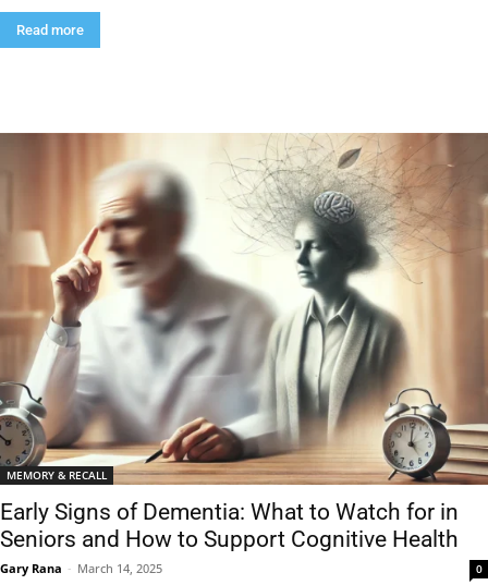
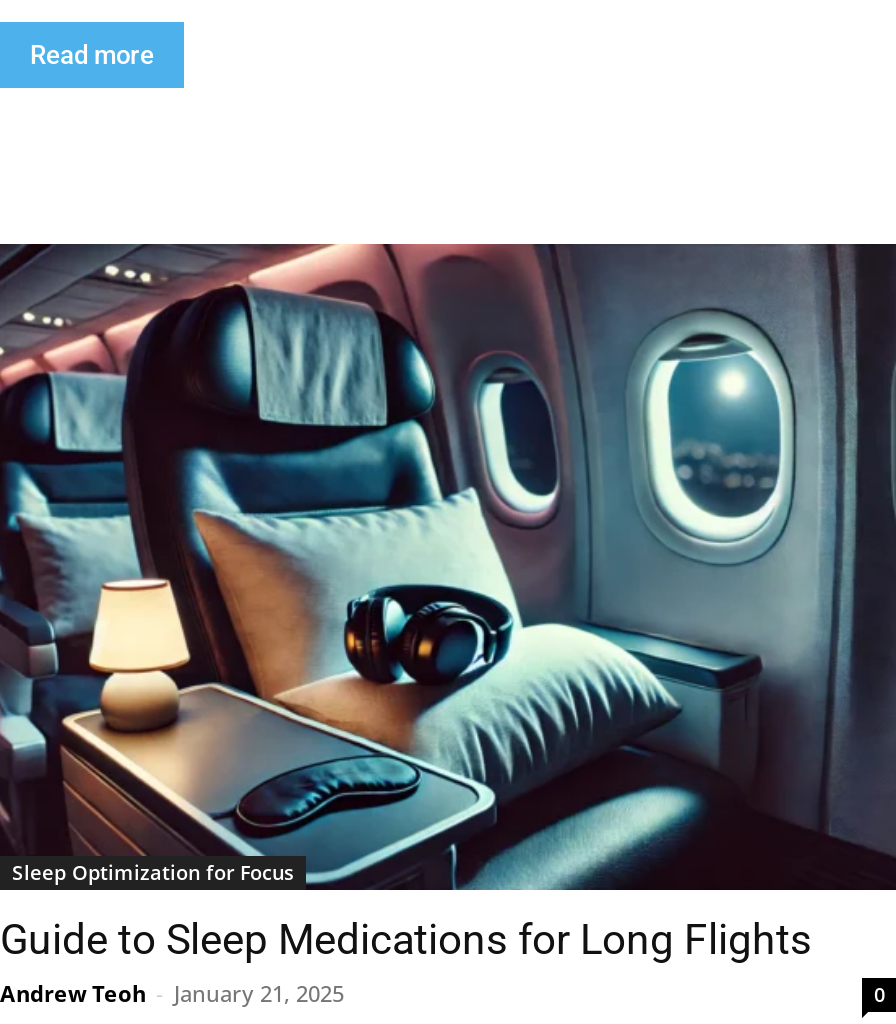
[3,132,485,486] [image] | MEMORY & RECALL -> [6,242,890,892] [image] | Sleep Optimization for Focus
[0,498,459,576] Early Signs of Dementia: What to Watch for in | Seniors and How to Support Cognitive Health | Gary Rana - March 14, 2025 -> [0,915,812,1007] Guide to Sleep Medications for Long Flights | Andrew Teoh - January 21, 2025

